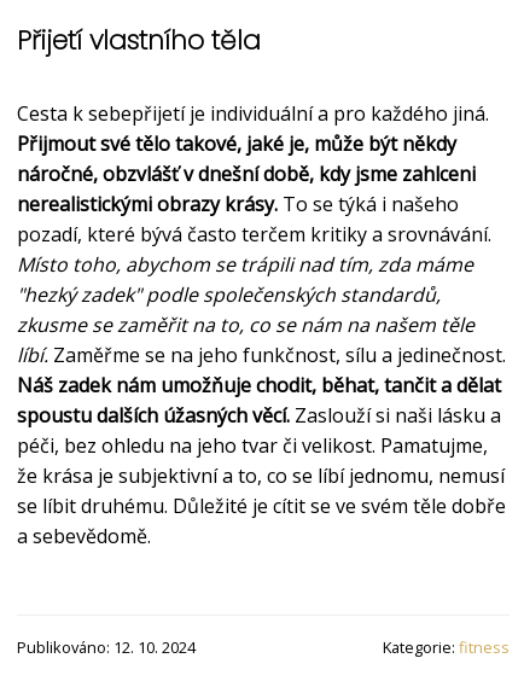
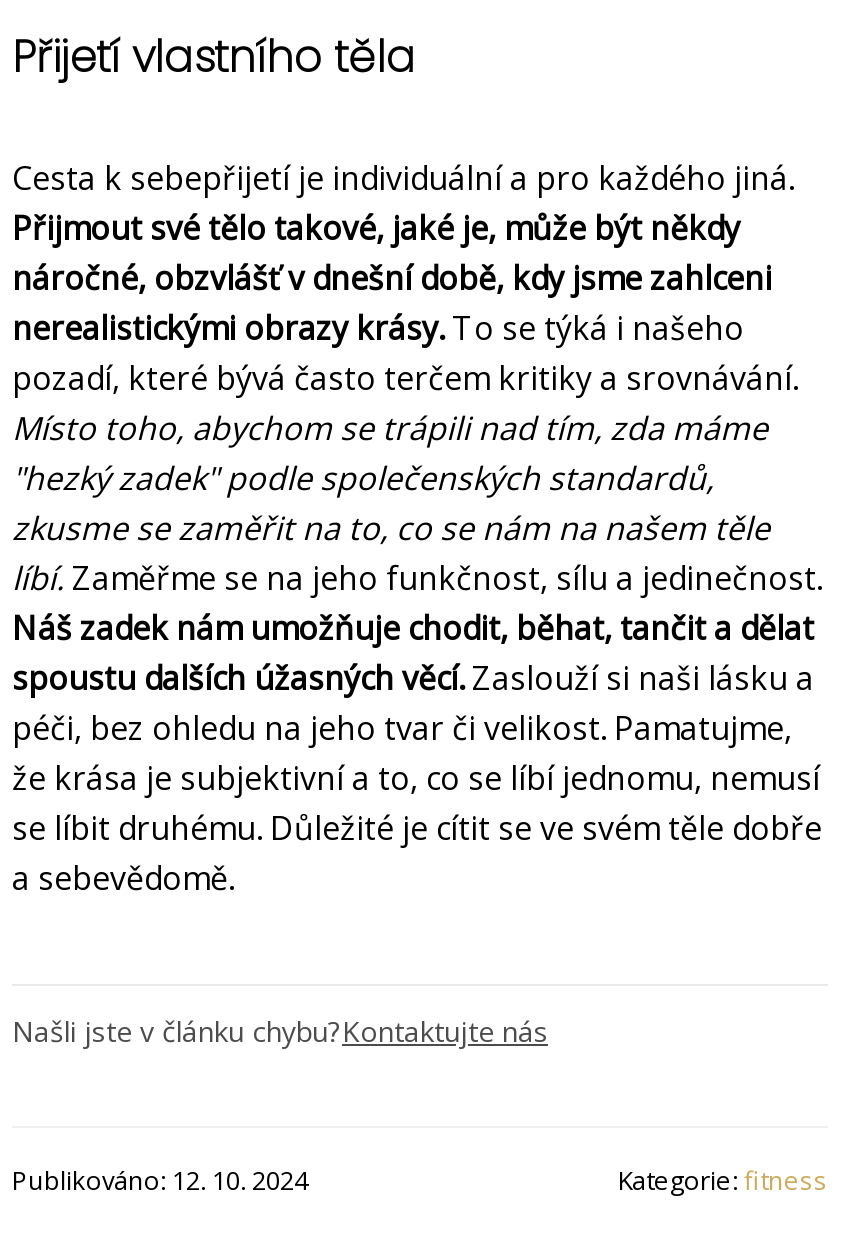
none -> [12,1011,548,1049] Našli jste v článku chybu?Kontaktujte nás

